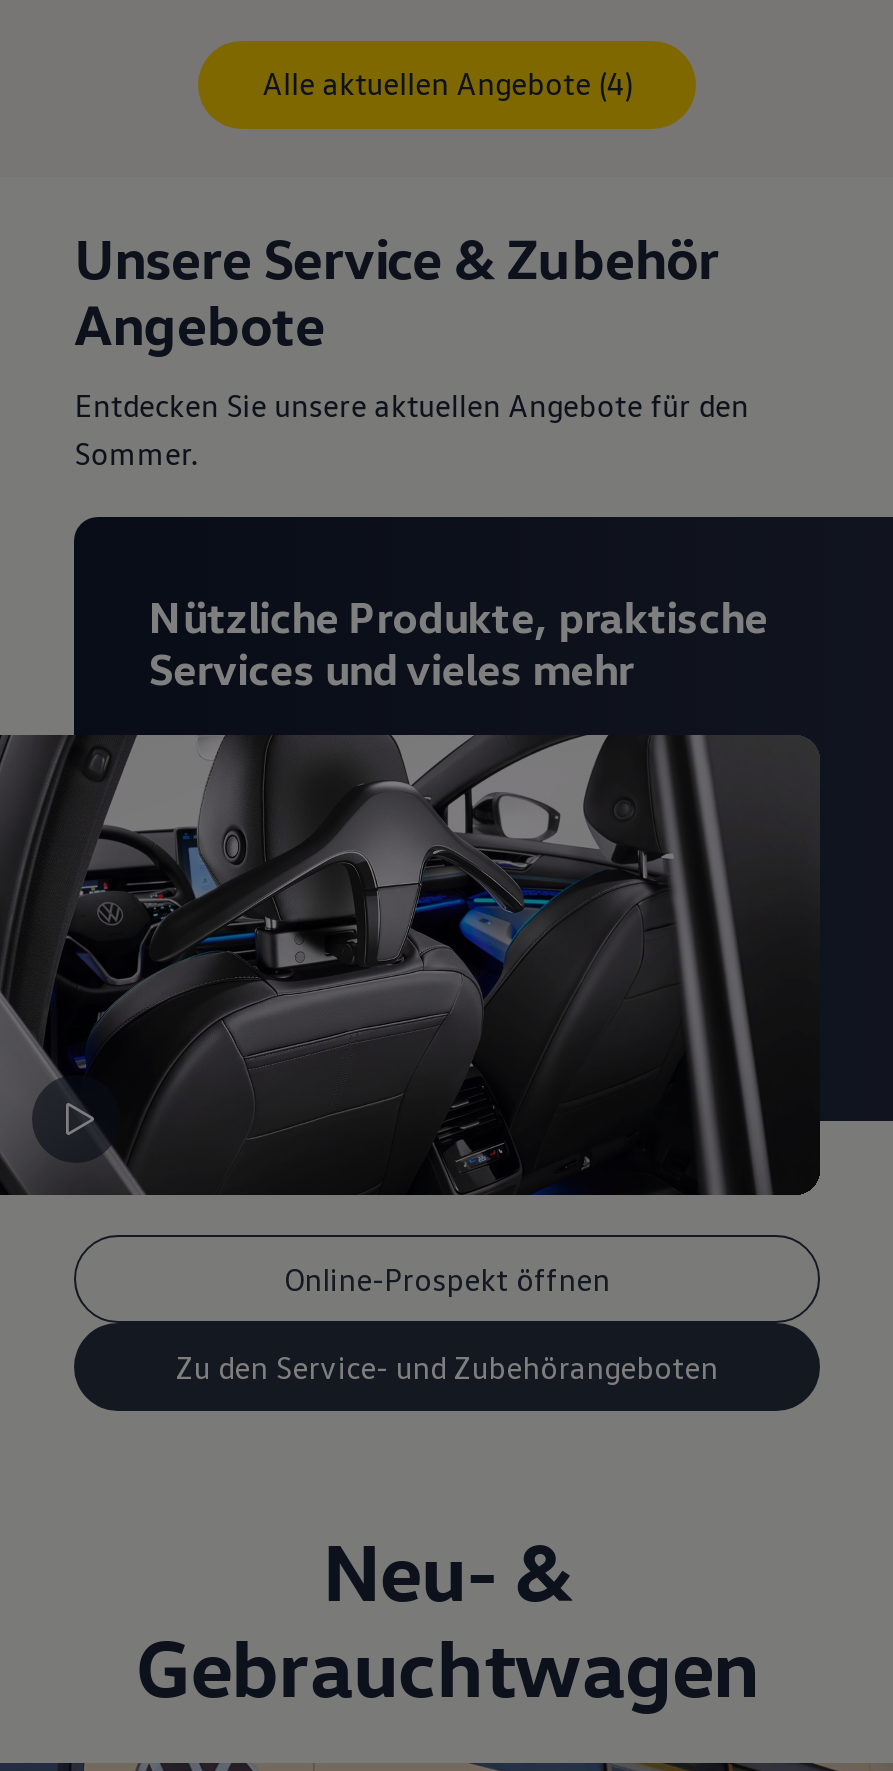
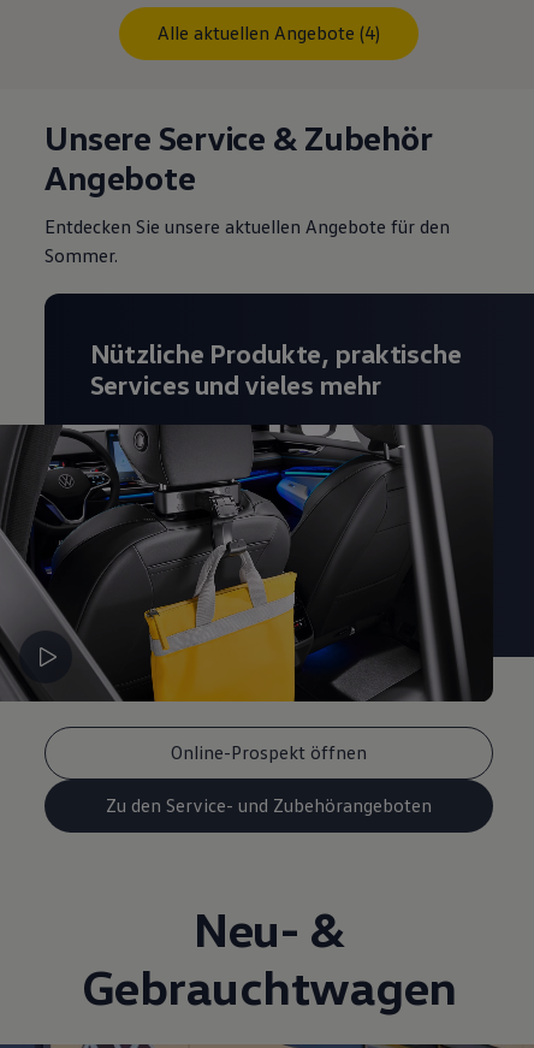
[6,733,818,1197] [image] -> [4,424,491,703] [image]

